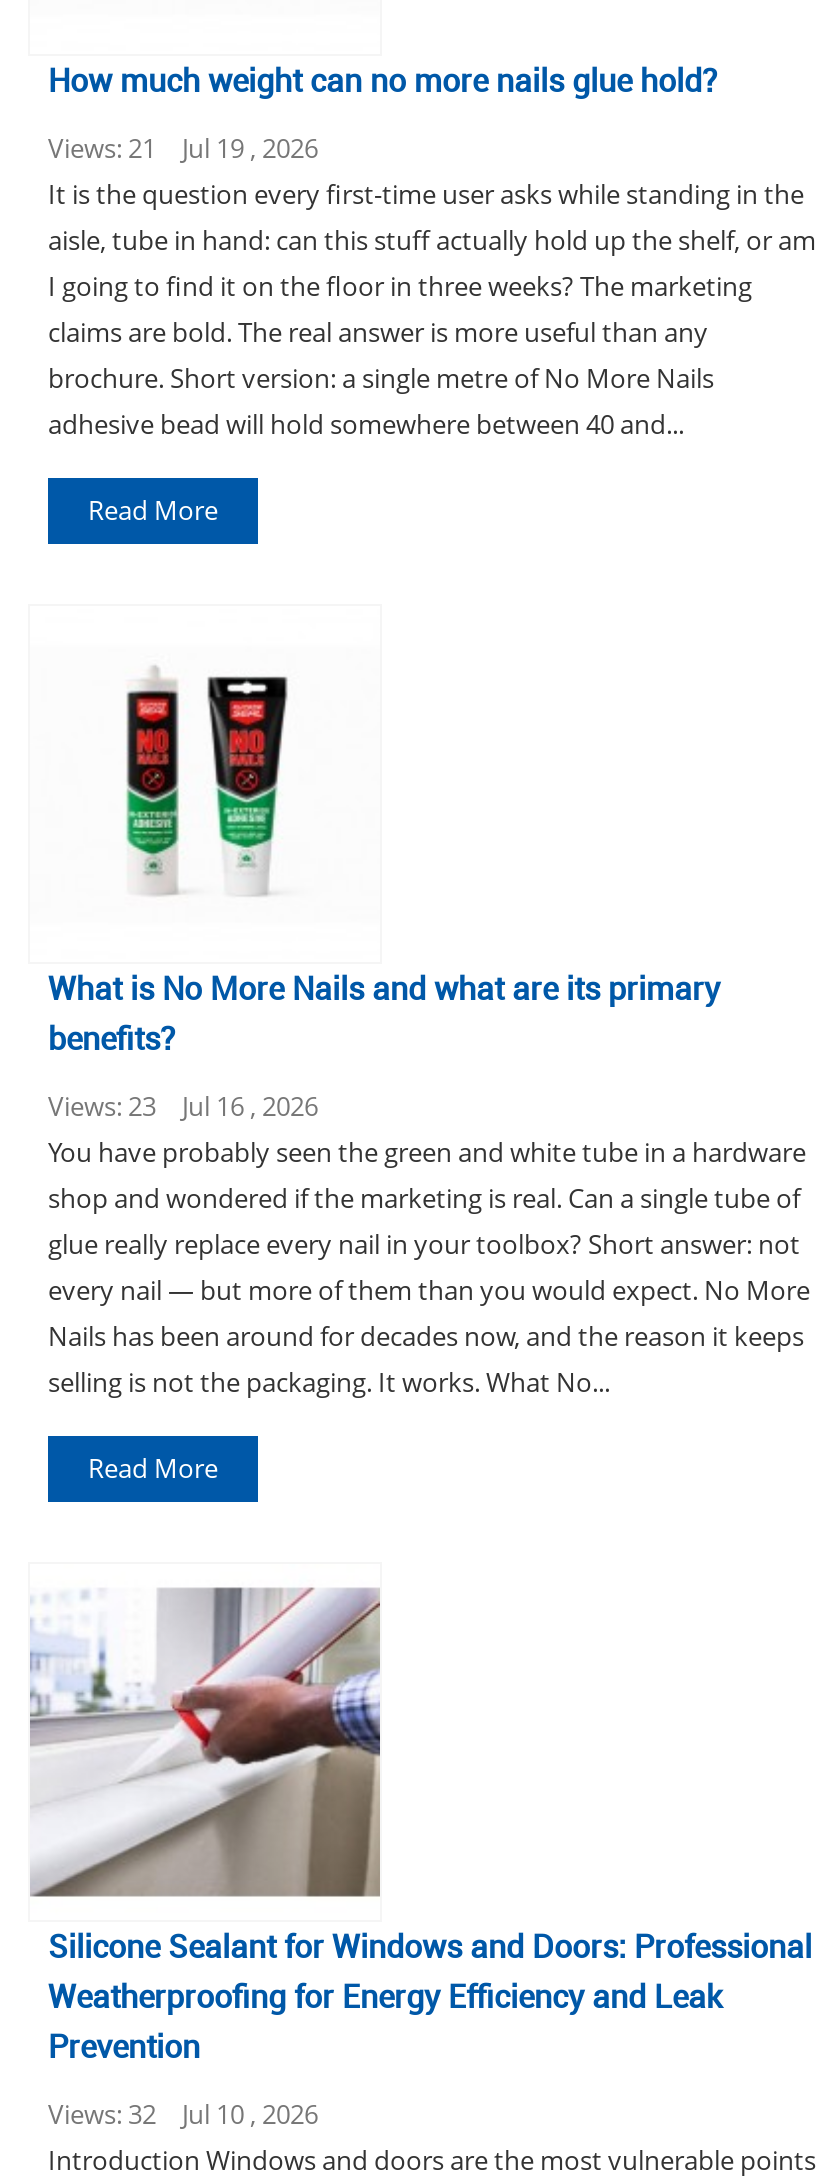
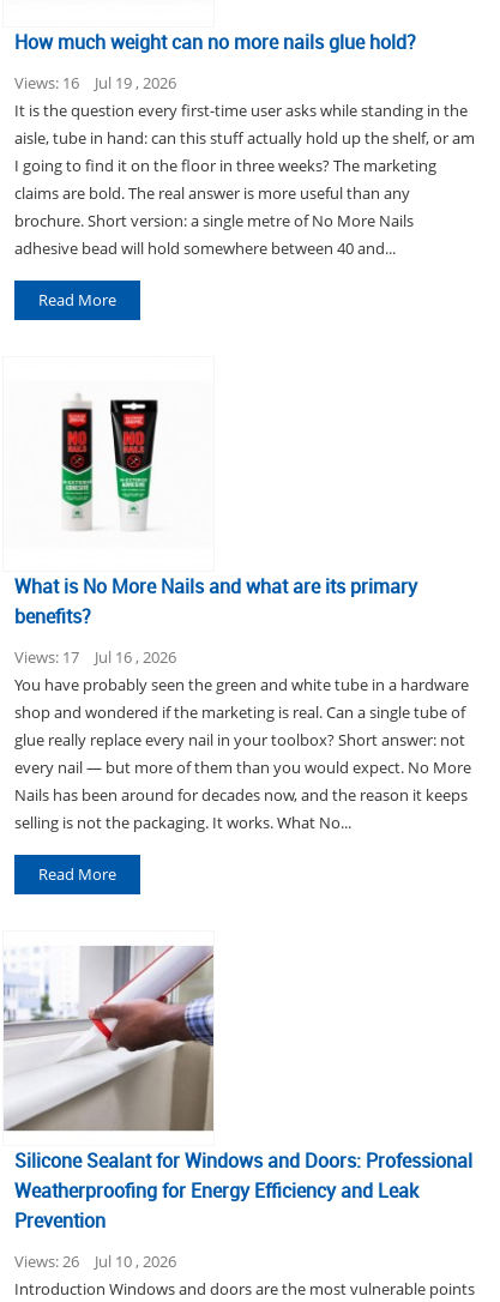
[48,130,318,166] Views: 21 Jul 19 , 2026 -> [14,72,176,94] Views: 16 Jul 19 , 2026
[48,1088,318,1124] Views: 23 Jul 16 , 2026 -> [14,646,176,668] Views: 17 Jul 16 , 2026
[48,2096,318,2132] Views: 32 Jul 10 , 2026 -> [14,1250,176,1272] Views: 26 Jul 10 , 2026

